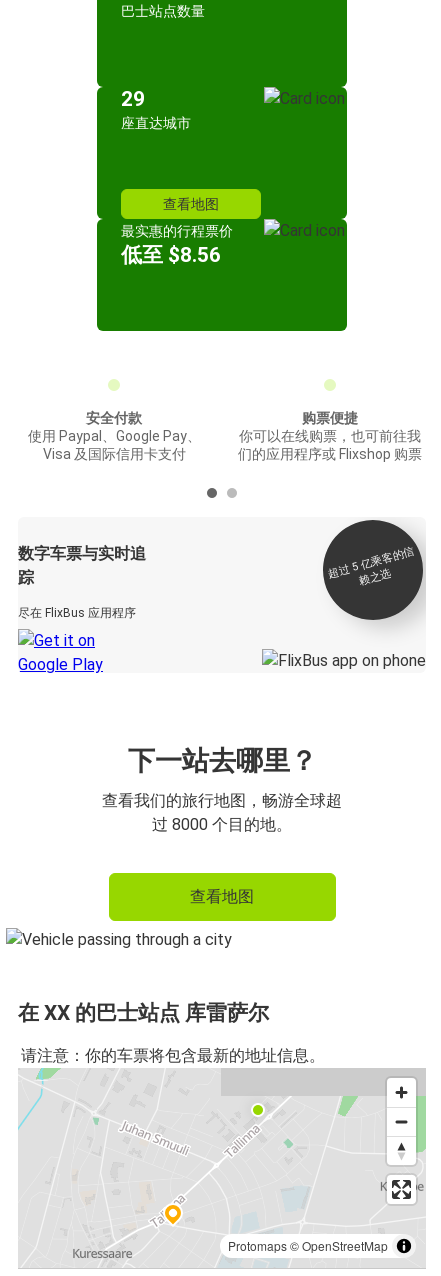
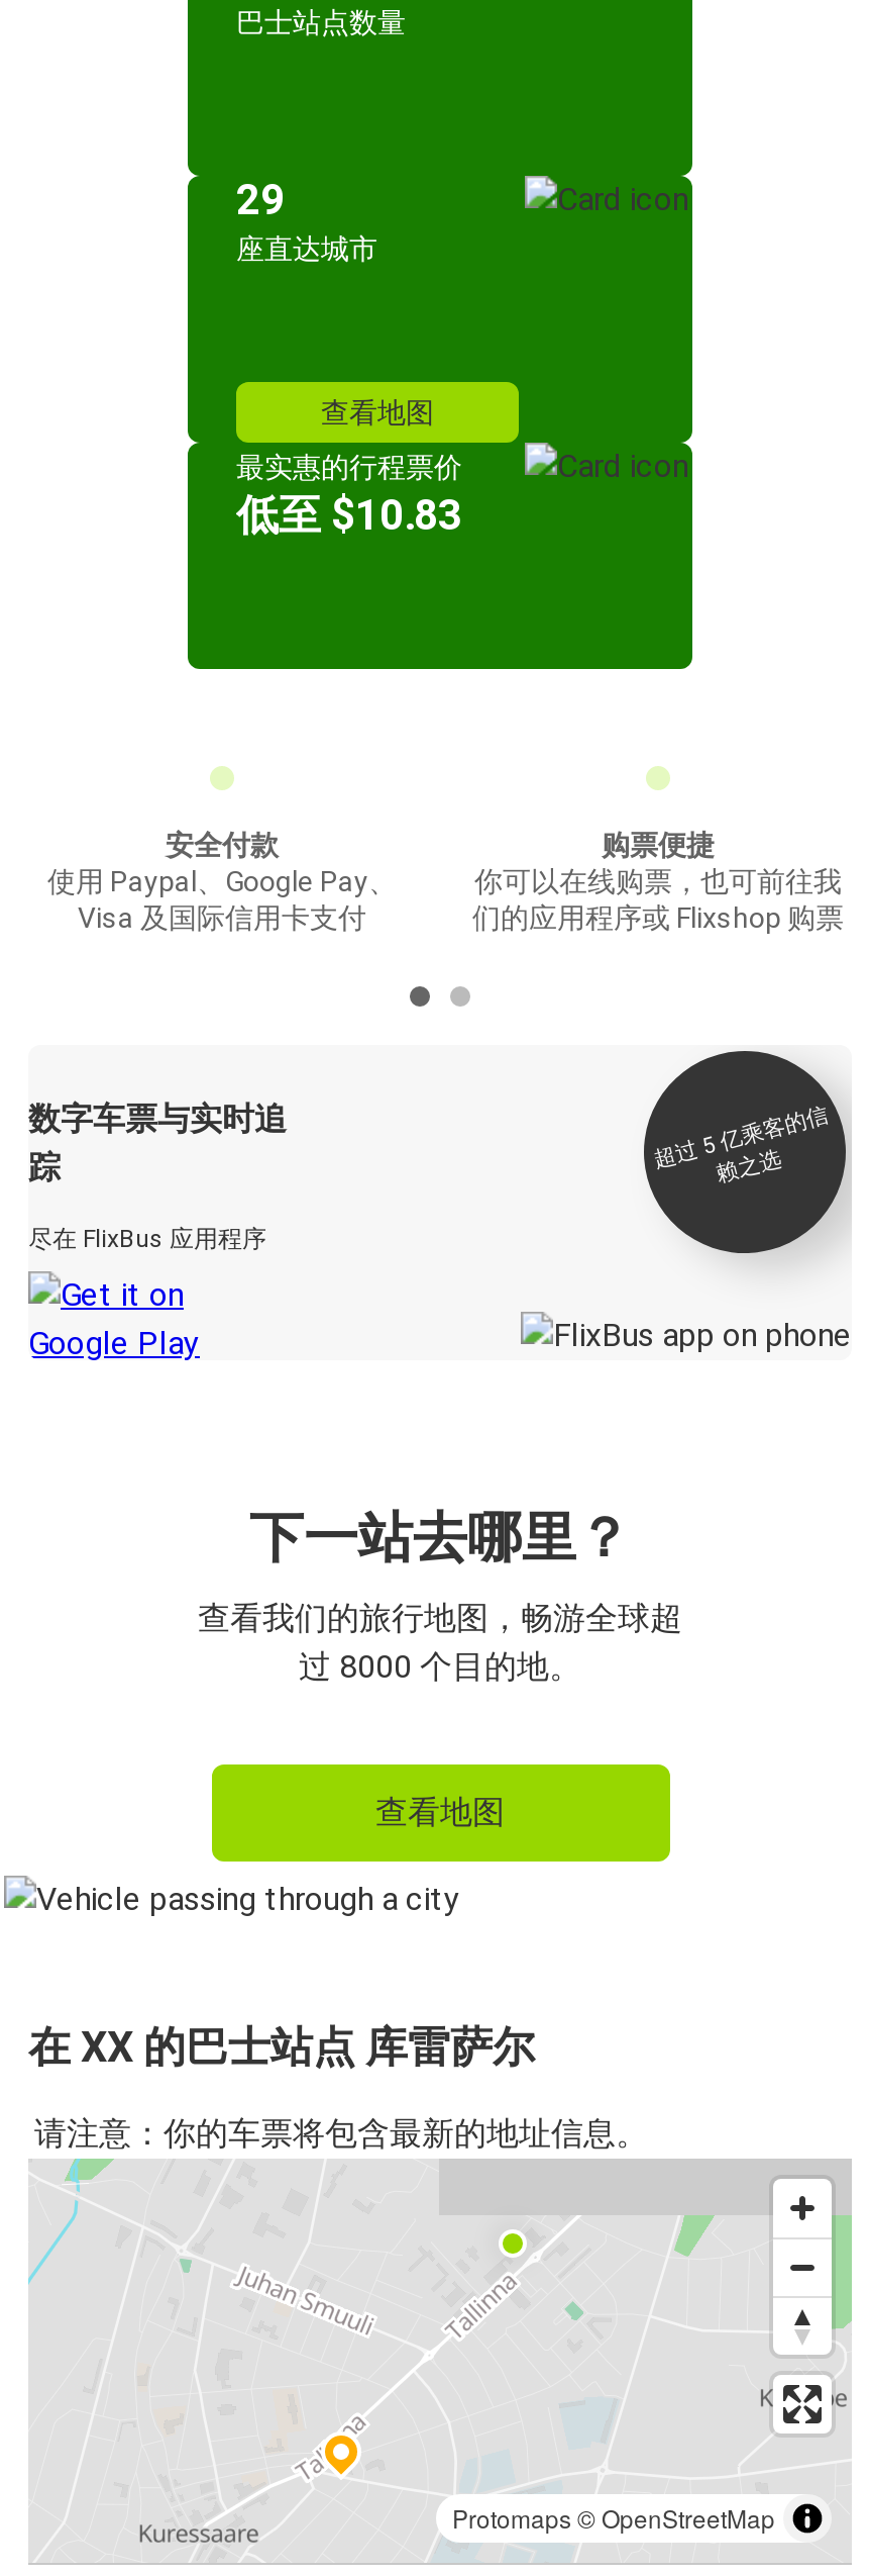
[121,243,221,267] 低至 $8.56 -> [236,491,462,540] 低至 $10.83

